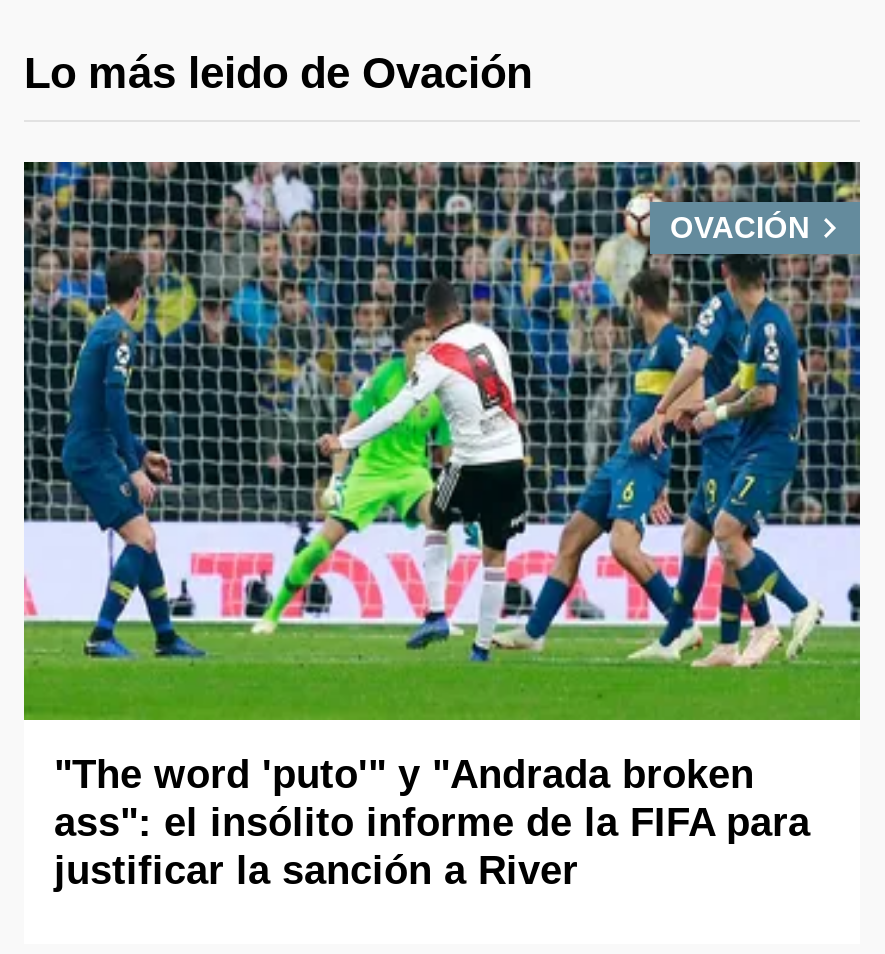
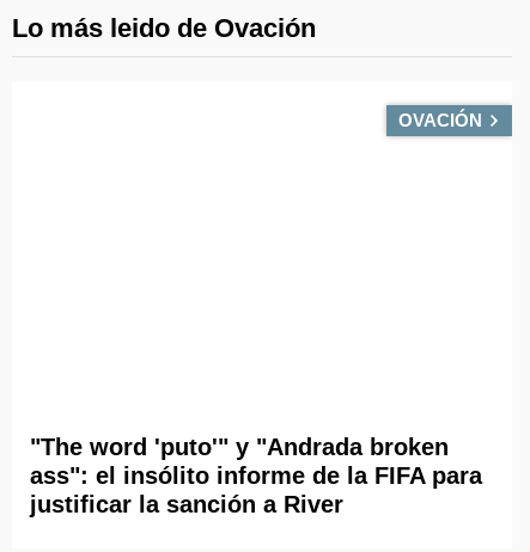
[22,160,862,722] [image] -> none

